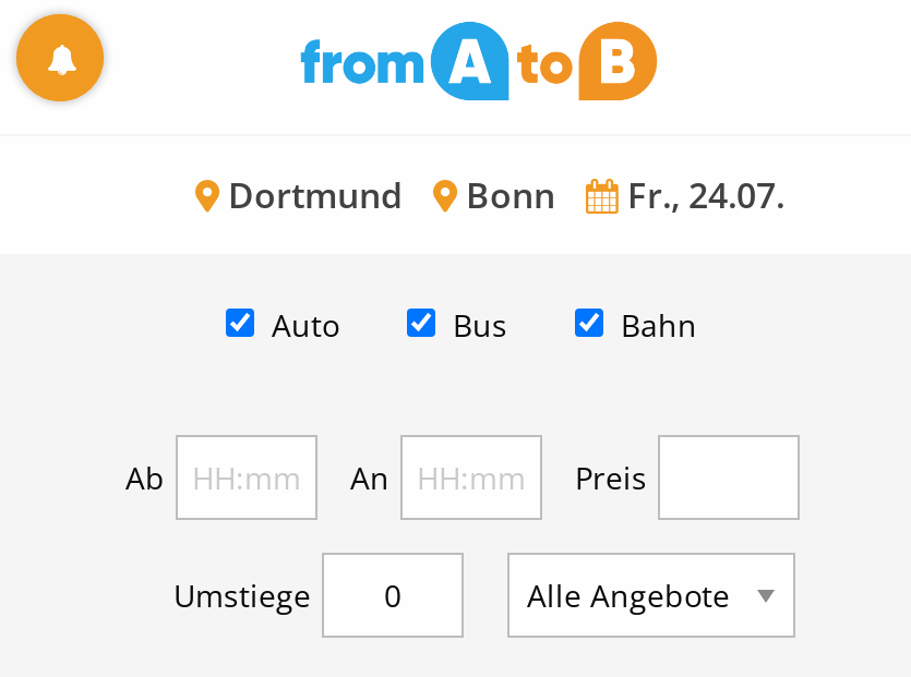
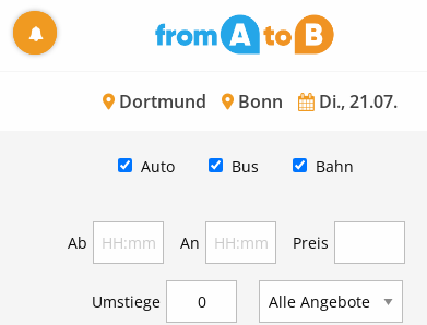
[219,170,784,218] Dortmund Bonn Fr., 24.07. -> [115,89,398,113] Dortmund Bonn Di., 21.07.

